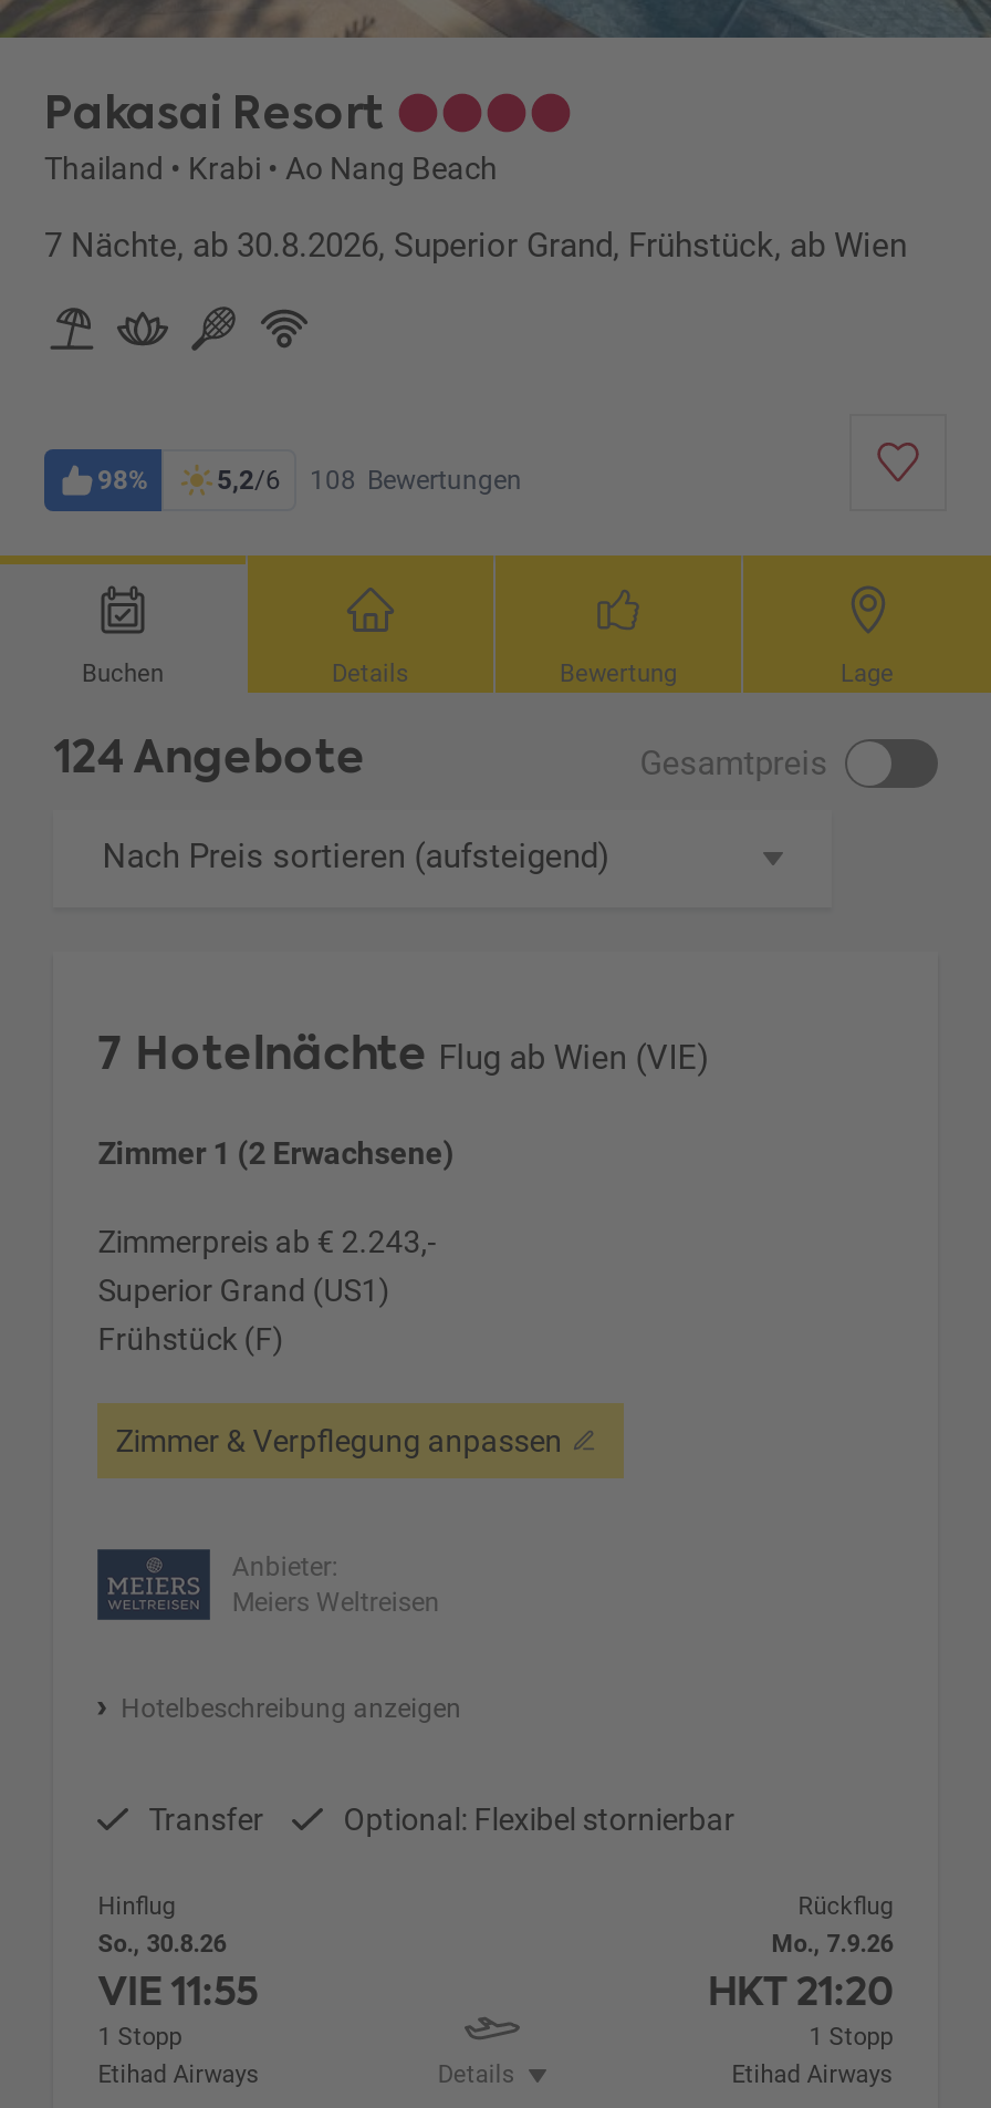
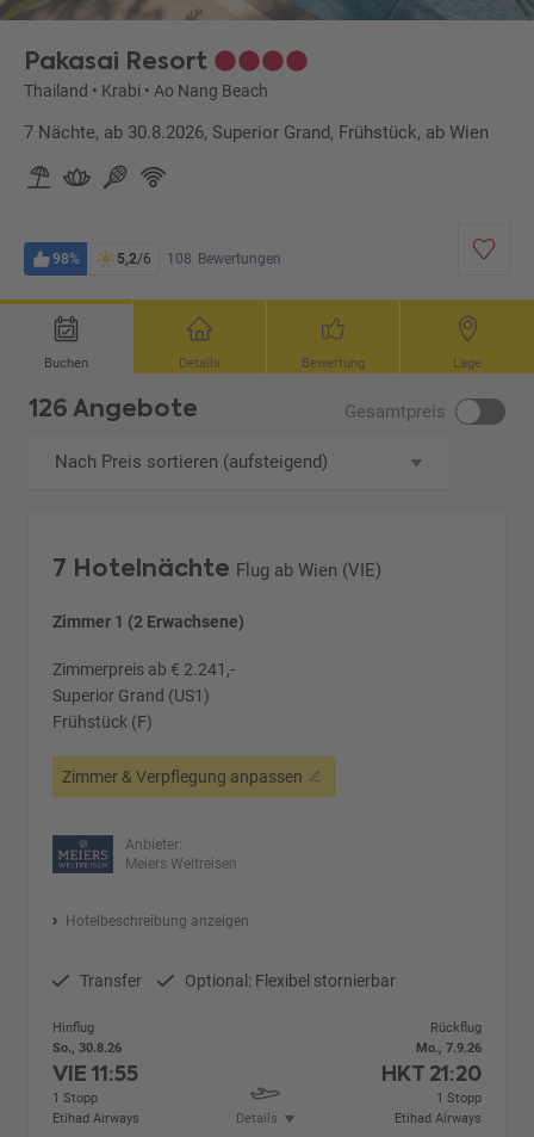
[54,726,365,788] 124 Angebote -> [29,391,198,425] 126 Angebote
[98,1224,436,1259] Zimmerpreis ab € 2.243,- -> [53,660,235,679] Zimmerpreis ab € 2.241,-

